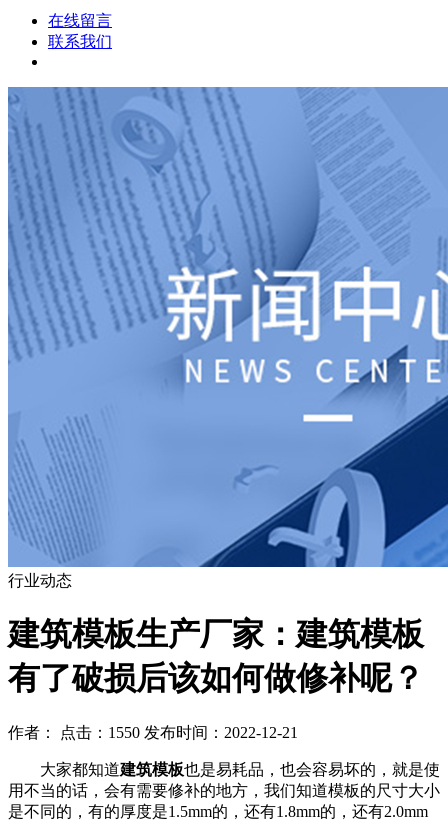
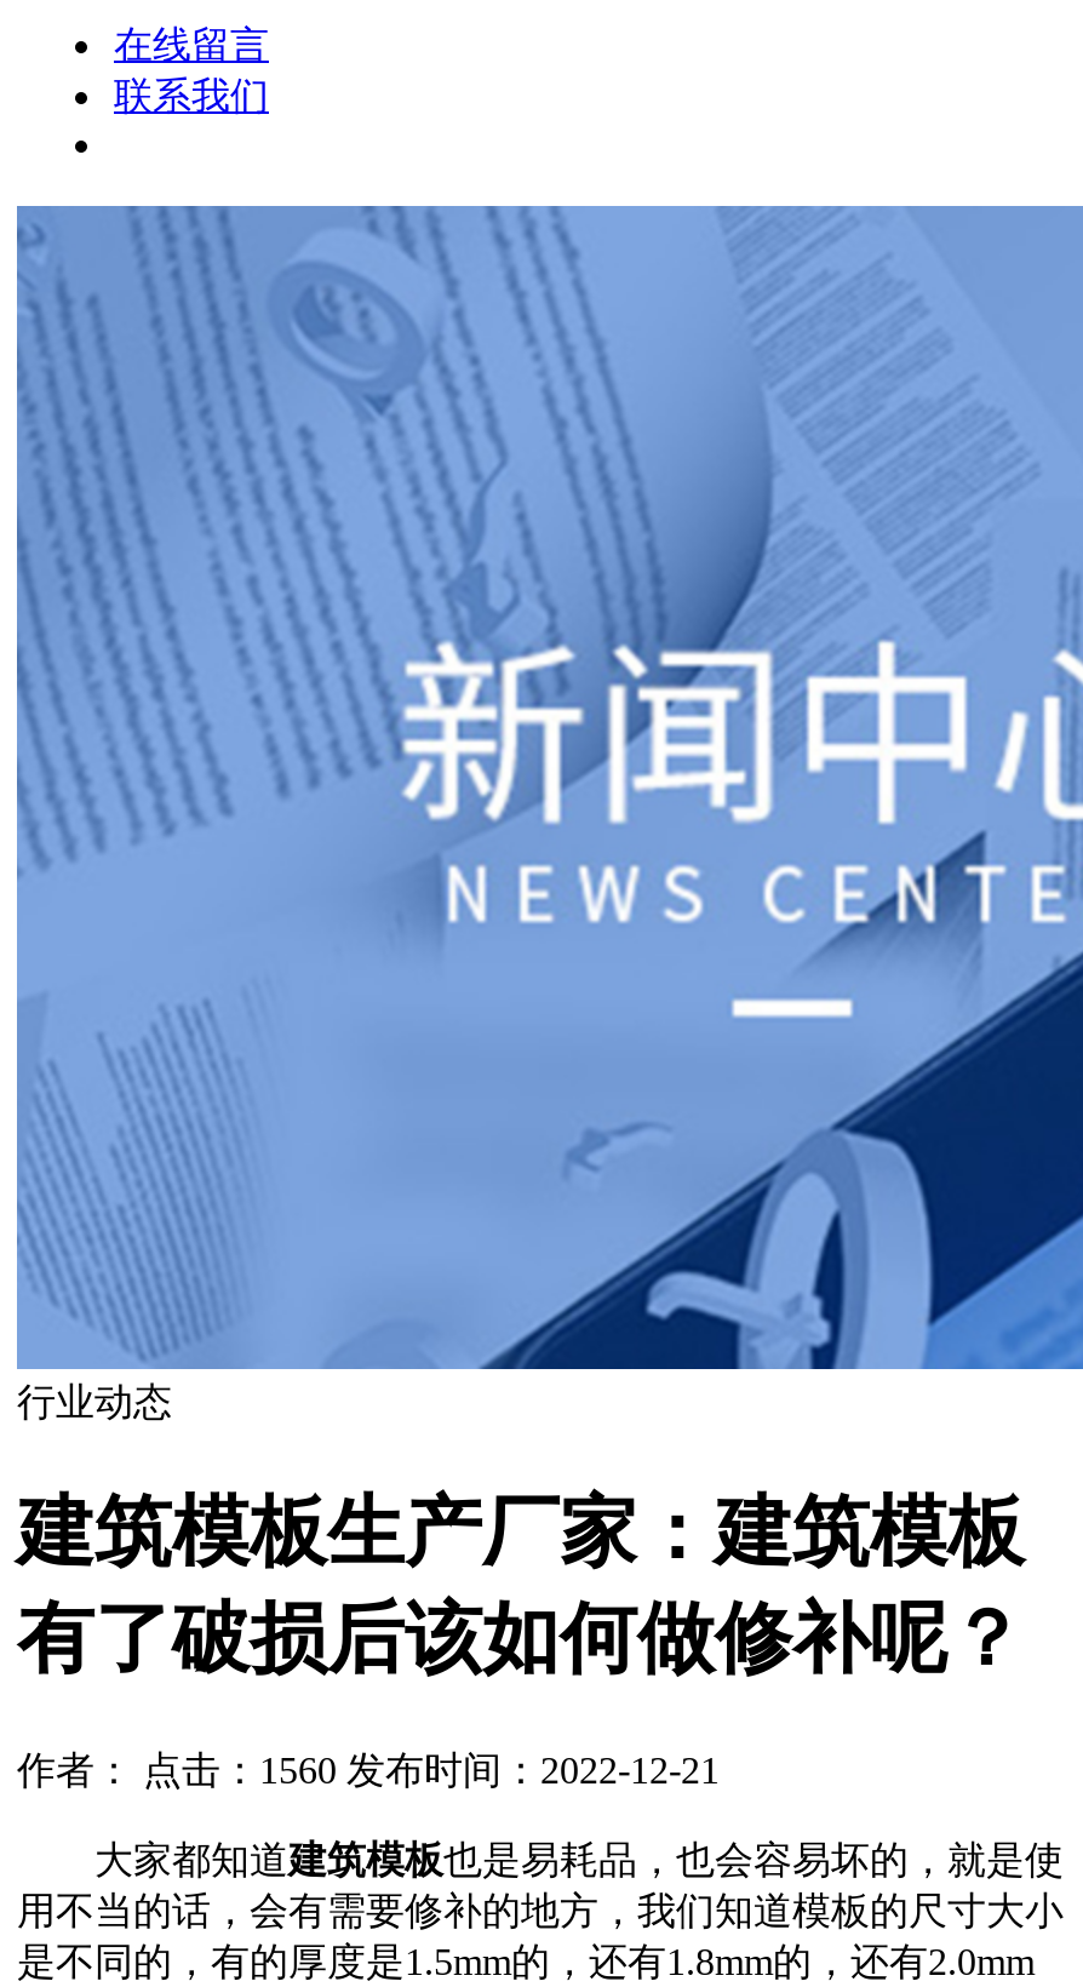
[8,724,298,741] 作者： 点击：1550 发布时间：2022-12-21 -> [17,1749,720,1790] 作者： 点击：1560 发布时间：2022-12-21

